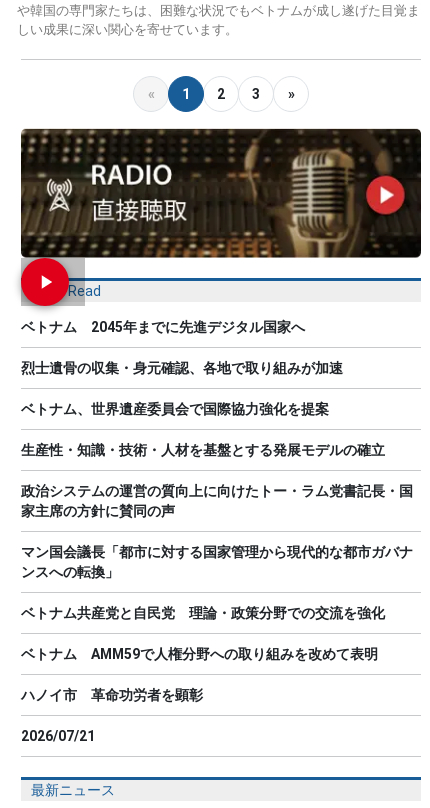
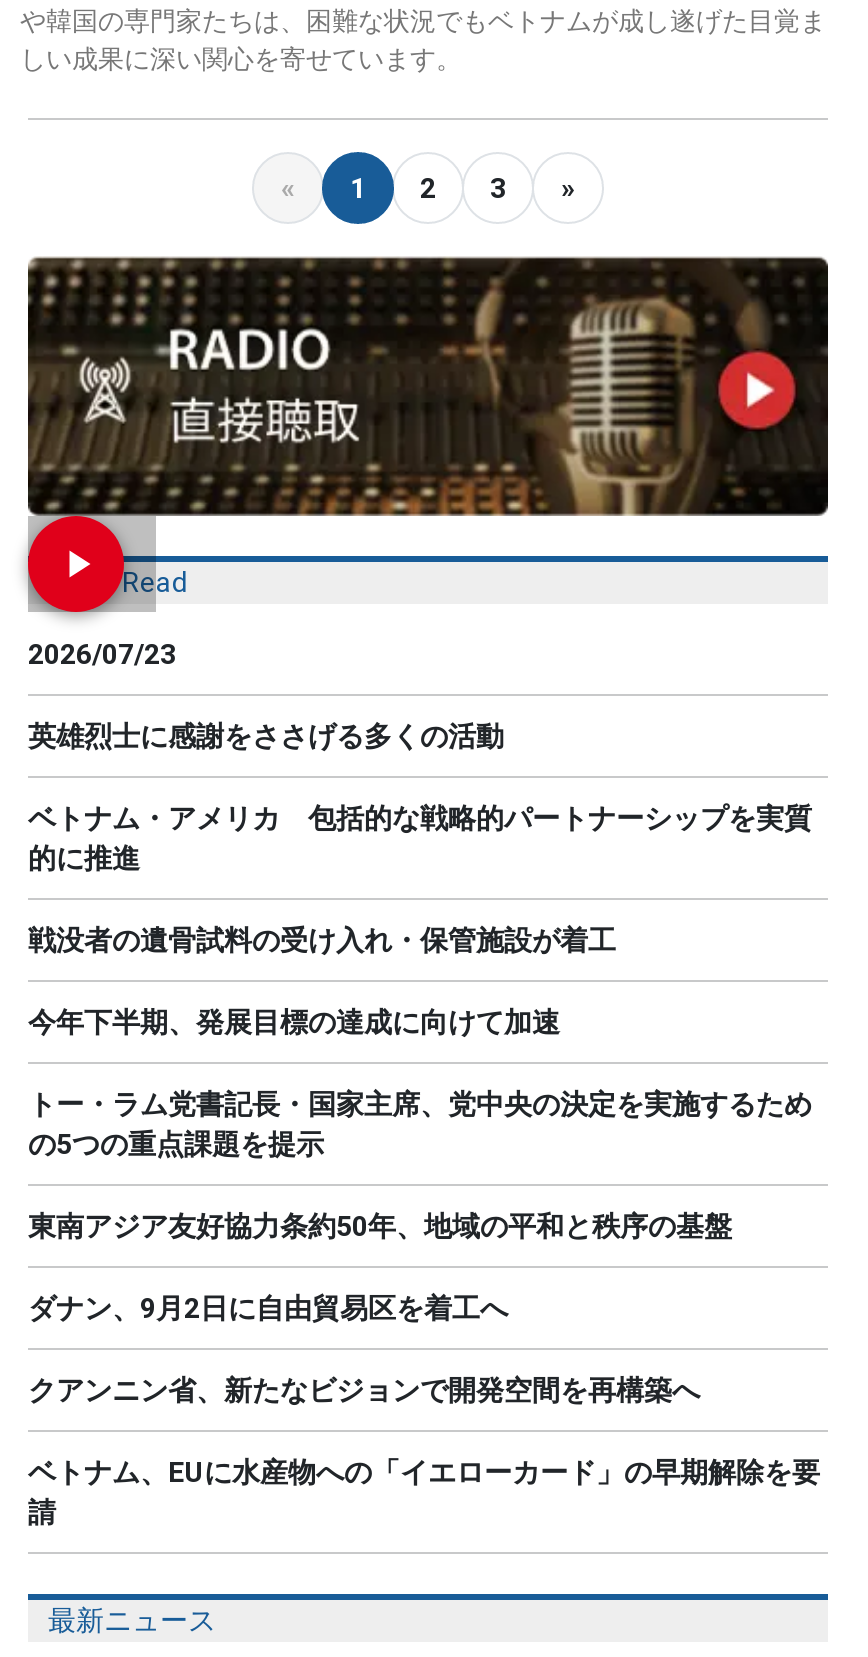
[21,319,305,335] ベトナム 2045年までに先進デジタル国家へ -> [28,638,176,670] 2026/07/23
[21,360,343,376] 烈士遺骨の収集・身元確認、各地で取り組みが加速 -> [28,720,504,752] 英雄烈士に感謝をささげる多くの活動
[21,401,329,417] ベトナム、世界遺産委員会で国際協力強化を提案 -> [28,802,812,874] ベトナム・アメリカ 包括的な戦略的パートナーシップを実質 | 的に推進
[21,442,385,458] 生産性・知識・技術・人材を基盤とする発展モデルの確立 -> [28,924,616,956] 戦没者の遺骨試料の受け入れ・保管施設が着工
[21,483,413,519] 政治システムの運営の質向上に向けたトー・ラム党書記長・国 | 家主席の方針に賛同の声 -> [28,1006,560,1038] 今年下半期、発展目標の達成に向けて加速
[21,544,413,580] マン国会議長「都市に対する国家管理から現代的な都市ガバナ | ンスへの転換」 -> [28,1088,812,1160] トー・ラム党書記長・国家主席、党中央の決定を実施するため | の5つの重点課題を提示
[21,605,385,621] ベトナム共産党と自民党 理論・政策分野での交流を強化 -> [28,1210,732,1242] 東南アジア友好協力条約50年、地域の平和と秩序の基盤
[21,646,378,662] ベトナム AMM59で人権分野への取り組みを改めて表明 -> [28,1292,508,1324] ダナン、9月2日に自由貿易区を着工へ
[21,687,203,703] ハノイ市 革命功労者を顕彰 -> [28,1374,700,1406] クアンニン省、新たなビジョンで開発空間を再構築へ
[21,728,95,744] 2026/07/21 -> [28,1456,820,1528] ベトナム、EUに水産物への「イエローカード」の早期解除を要 | 請

